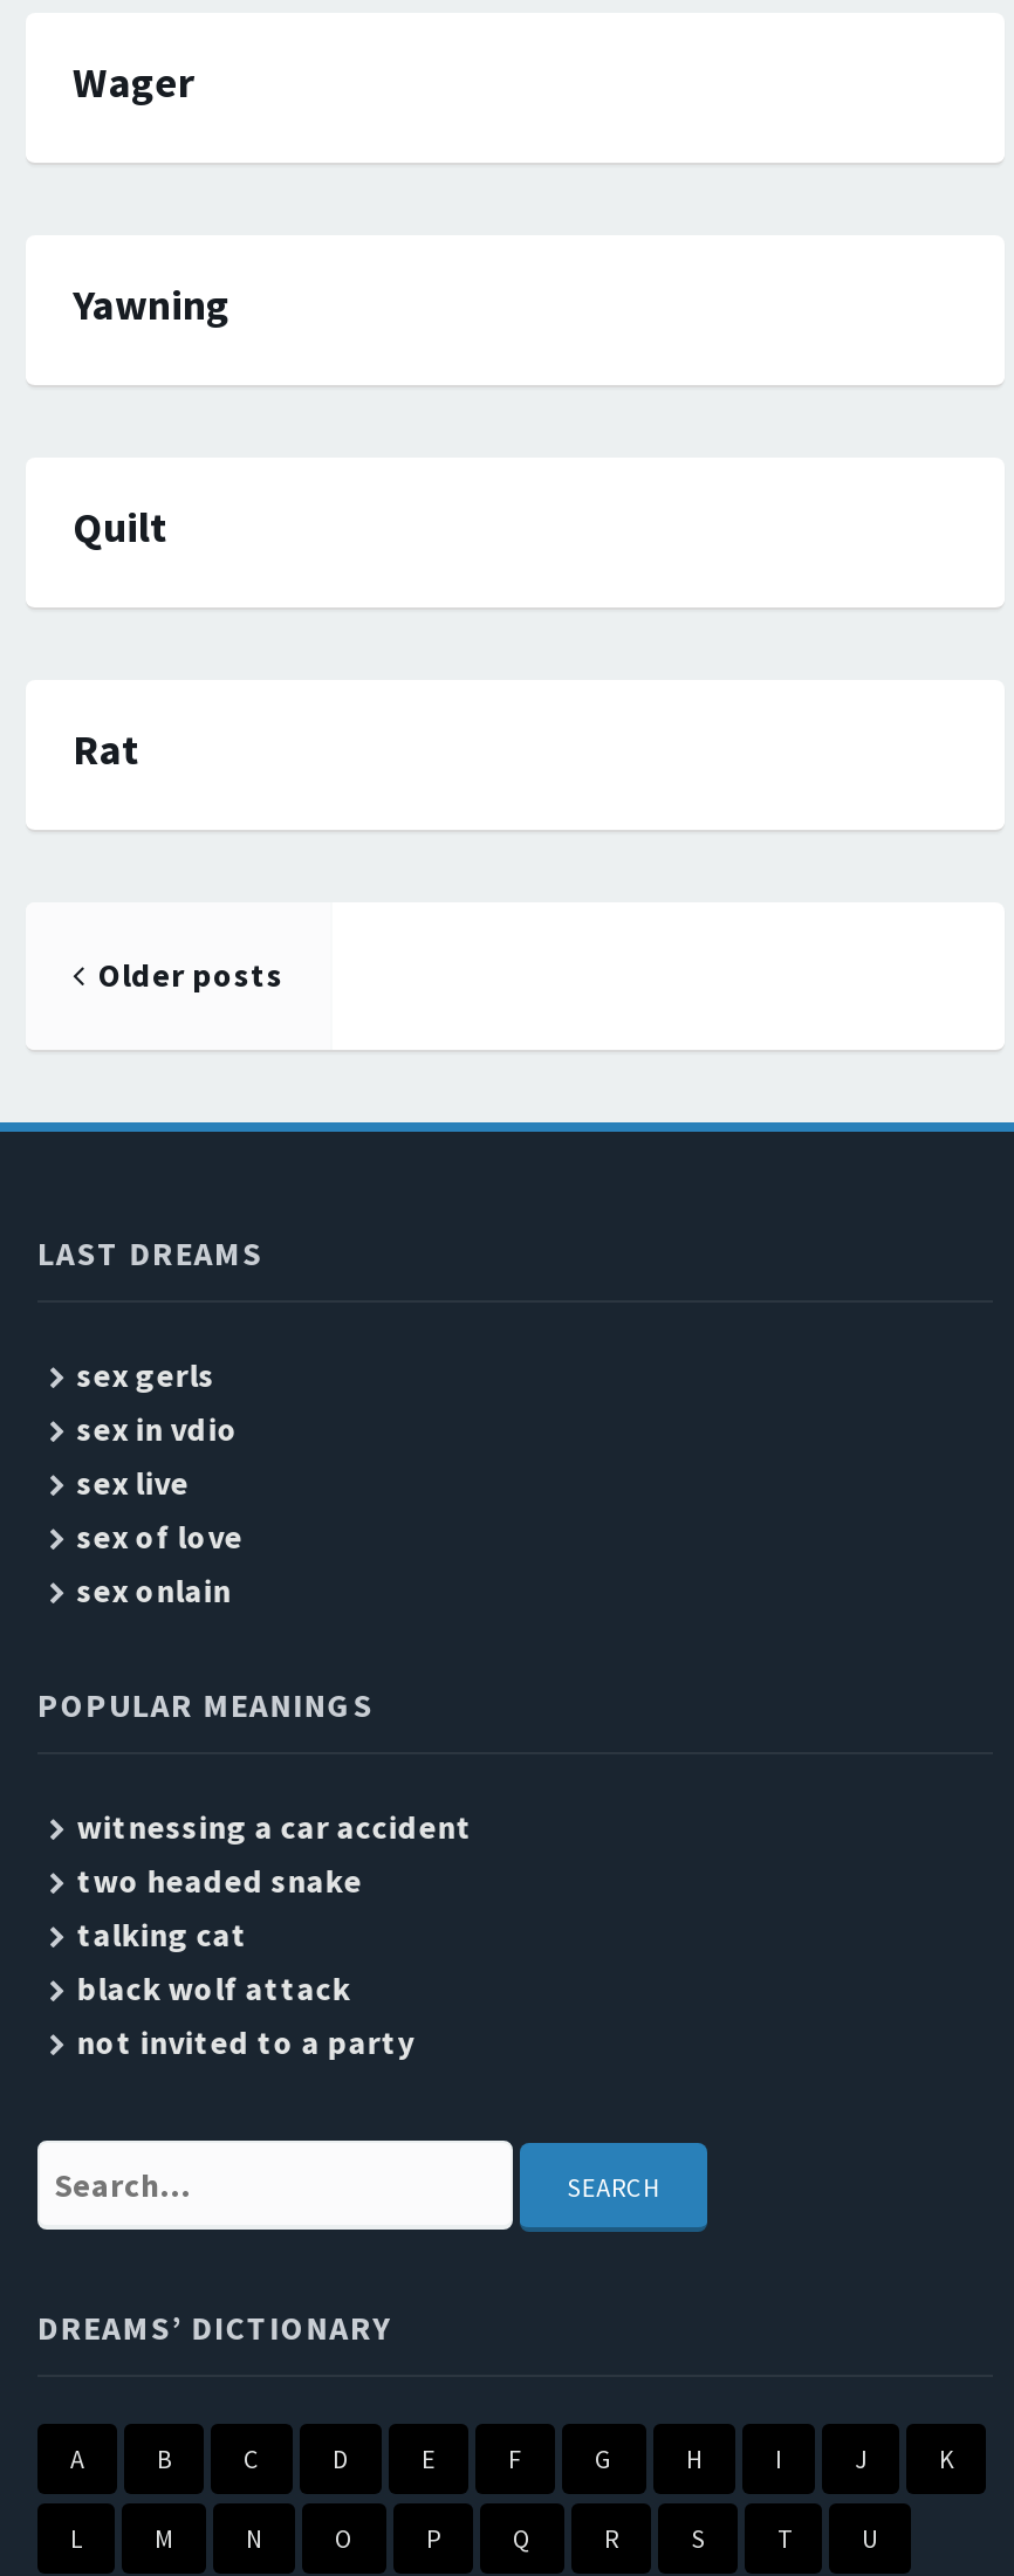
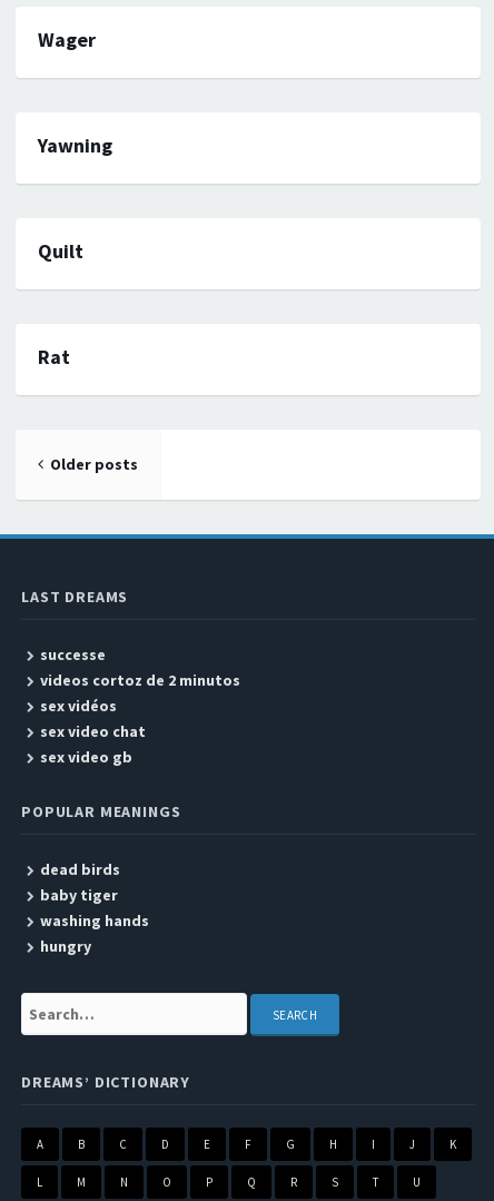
[77,1354,243,1612] sex gerls | sex in vdio | sex live | sex of love | sex onlain -> [40,644,240,767] successe | videos cortoz de 2 minutos | sex vidéos | sex video chat | sex video gb
[77,1806,473,2063] witnessing a car accident | two headed snake | talking cat | black wolf attack | not invited to a party -> [40,859,149,956] dead birds | baby tiger | washing hands | hungry

